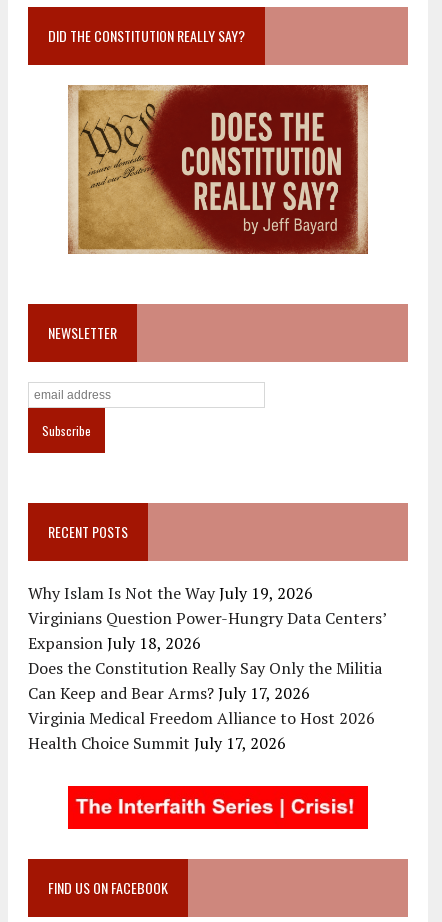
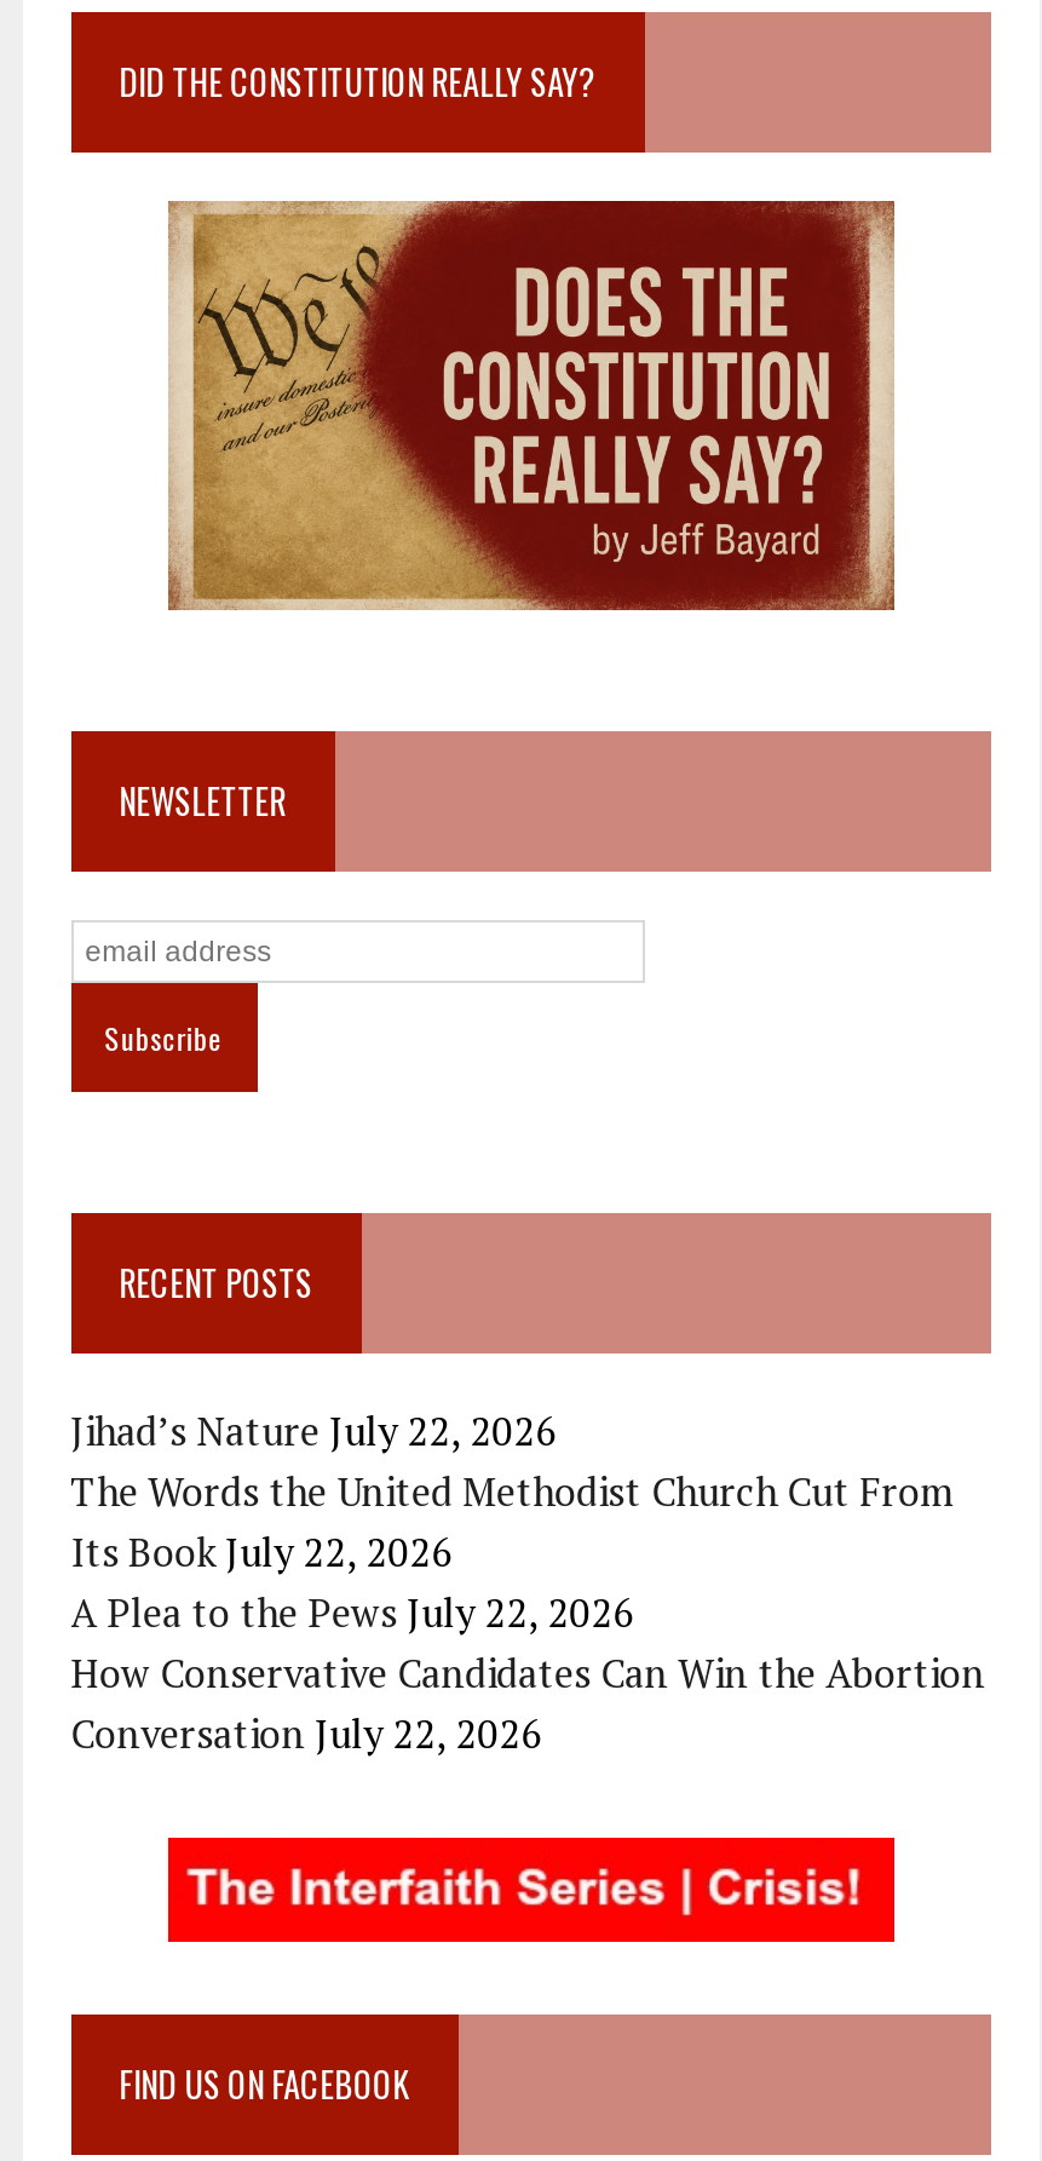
[28,582,386,754] Why Islam Is Not the Way July 19, 2026 | Virginians Question Power-Hungry Data Centers’ | Expansion July 18, 2026 | Does the Constitution Really Say Only the Militia | Can Keep and Bear Arms? July 17, 2026 | Virginia Medical Freedom Alliance to Host 2026 | Health Choice Summit July 17, 2026 -> [70,1405,985,1761] Jihad’s Nature July 22, 2026 | The Words the United Methodist Church Cut From | Its Book July 22, 2026 | A Plea to the Pews July 22, 2026 | How Conservative Candidates Can Win the Abortion | Conversation July 22, 2026

